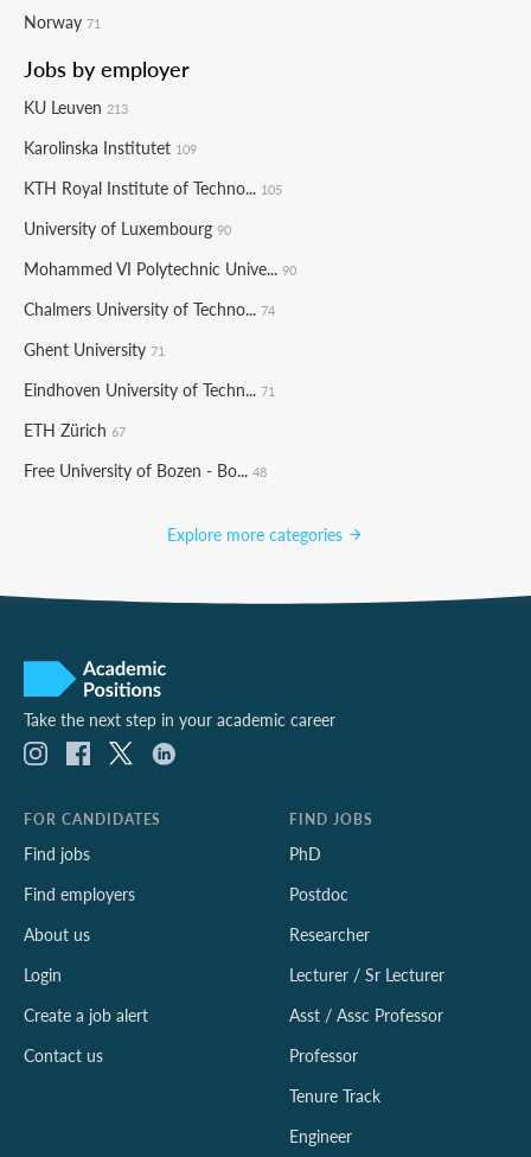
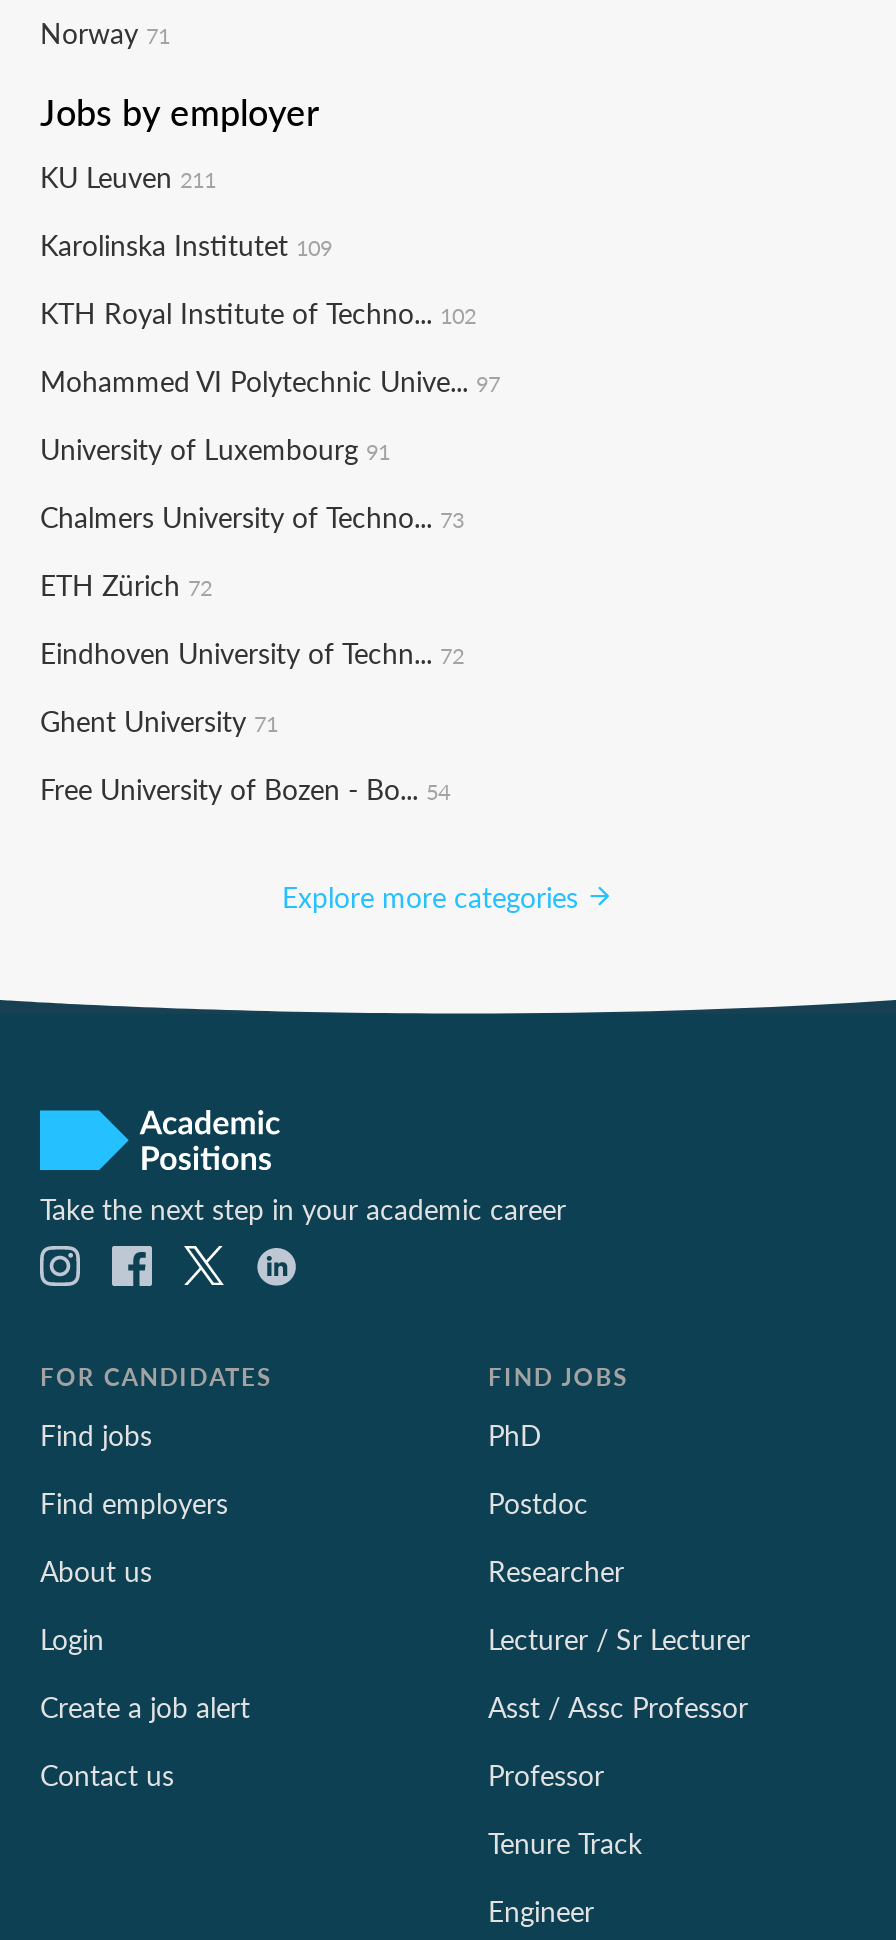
[24,95,128,119] KU Leuven 213 -> [40,156,216,196] KU Leuven 211
[24,176,296,320] KTH Royal Institute of Techno... 105 | University of Luxembourg 90 | Mohammed VI Polytechnic Unive... 90 | Chalmers University of Techno... 74 -> [40,292,500,672] KTH Royal Institute of Techno... 102 | Mohammed VI Polytechnic Unive... 97 | University of Luxembourg 91 | Chalmers University of Techno... 73 | ETH Zürich 72 | Eindhoven University of Techn... 72
moved [24,337,165,361] -> [40,700,278,740]: Ghent University 71
[24,377,275,482] Eindhoven University of Techn... 71 | ETH Zürich 67 | Free University of Bozen - Bo... 48 -> [40,768,450,808] Free University of Bozen - Bo... 54

